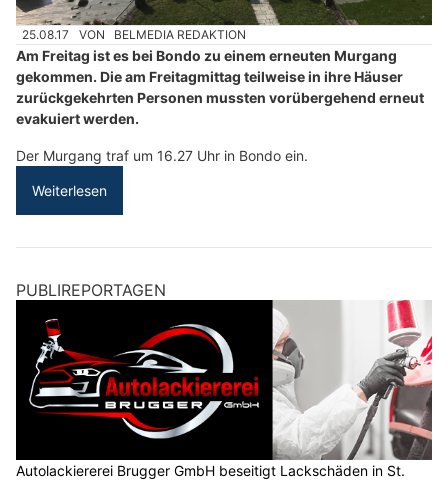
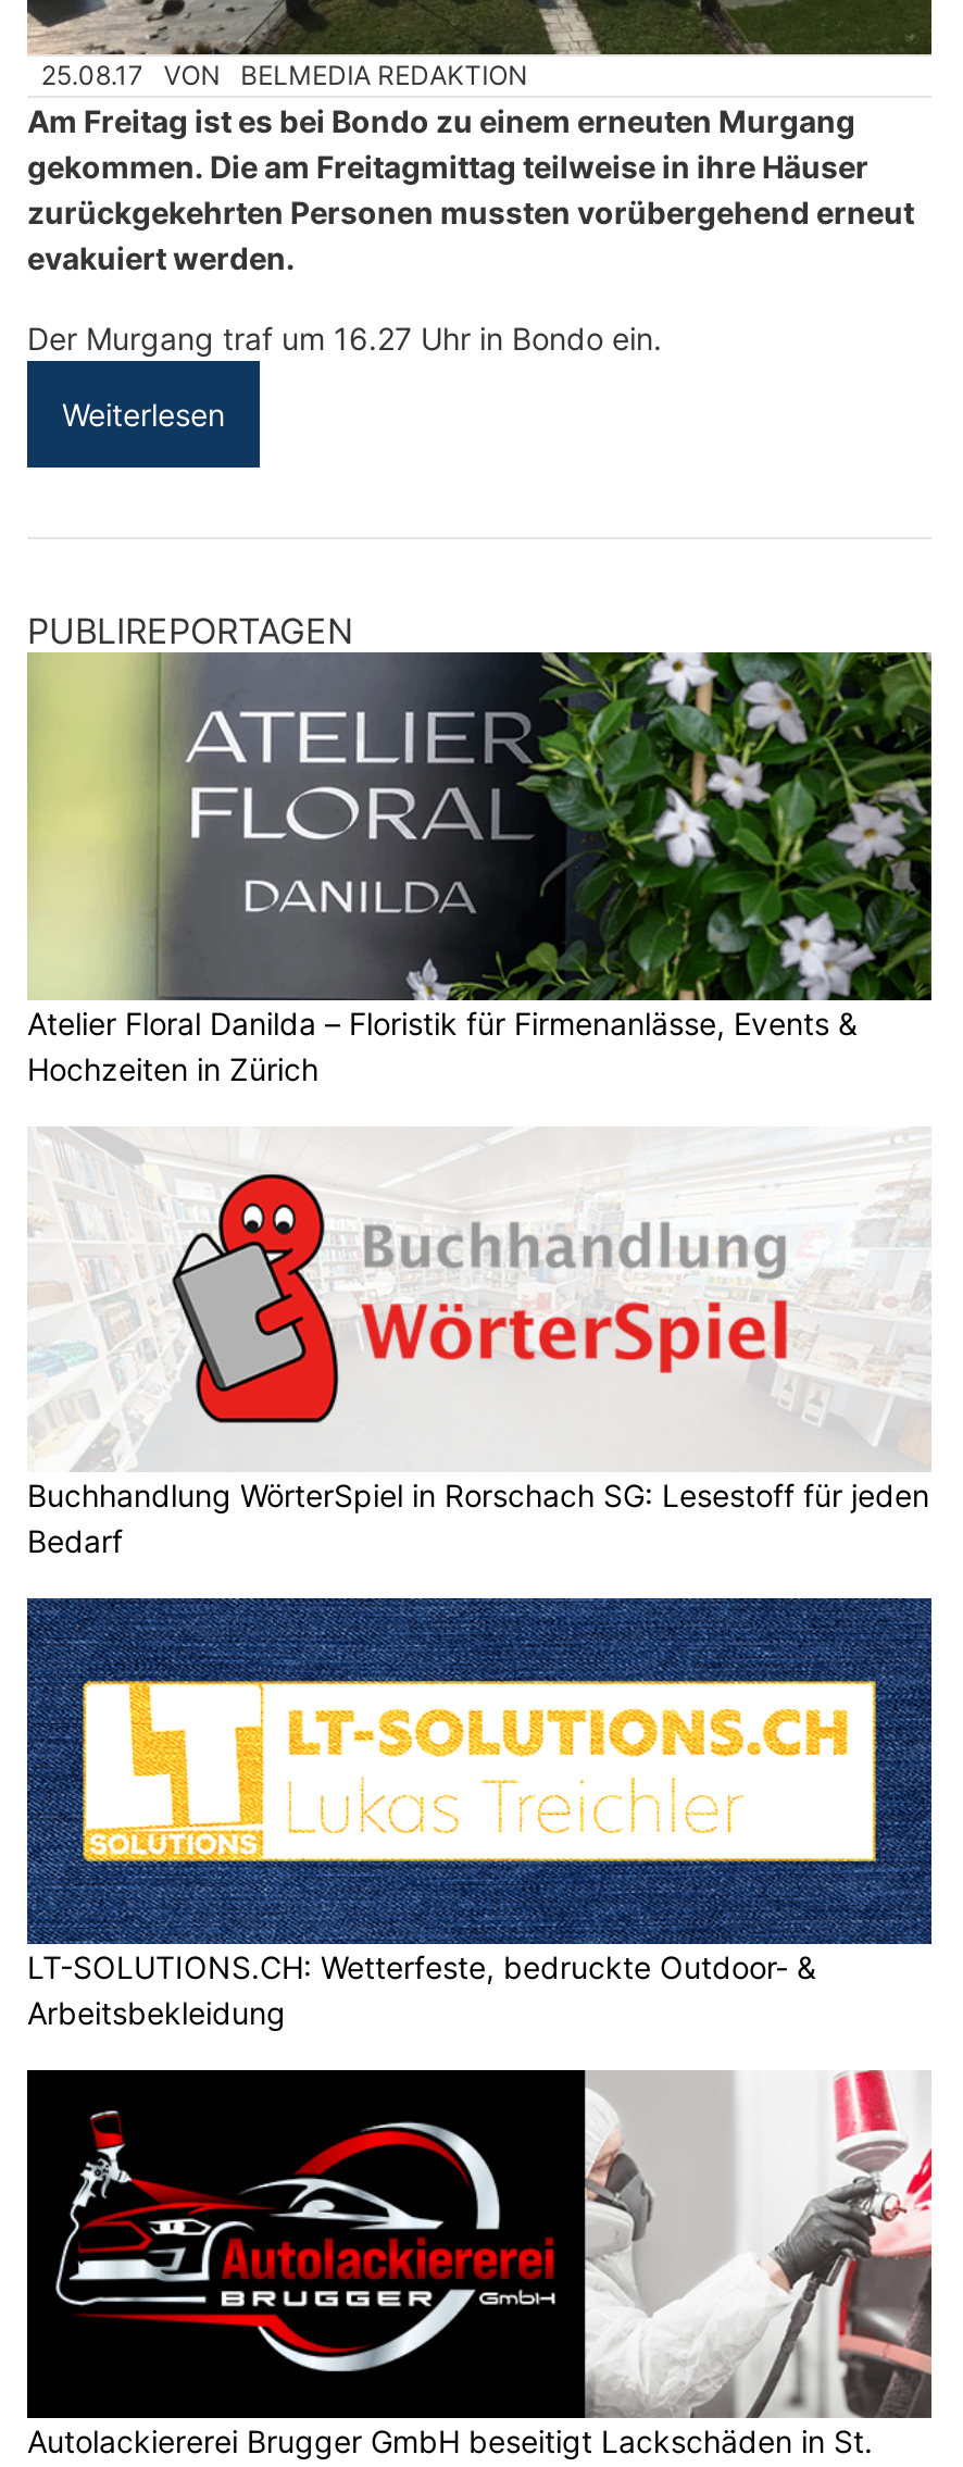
none -> [25,1594,934,2032] [image] | LT-SOLUTIONS.CH: Wetterfeste, bedruckte Outdoor- & | Arbeitsbekleidung
none -> [27,650,931,1086] [image] | Atelier Floral Danilda – Floristik für Firmenanlässe, Events & | Hochzeiten in Zürich
none -> [27,1126,931,1559] [image] | Buchhandlung WörterSpiel in Rorschach SG: Lesestoff für jeden | Bedarf

